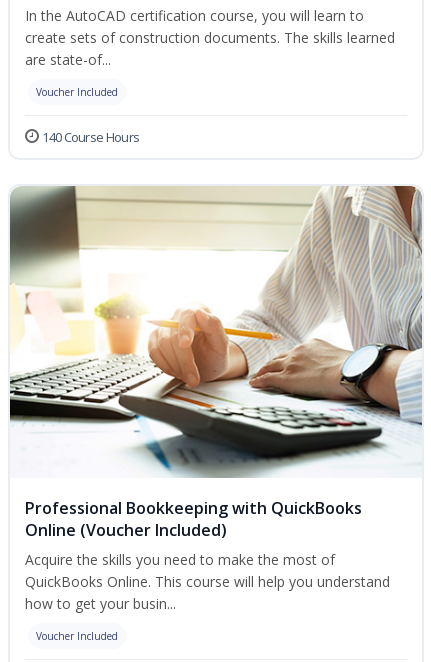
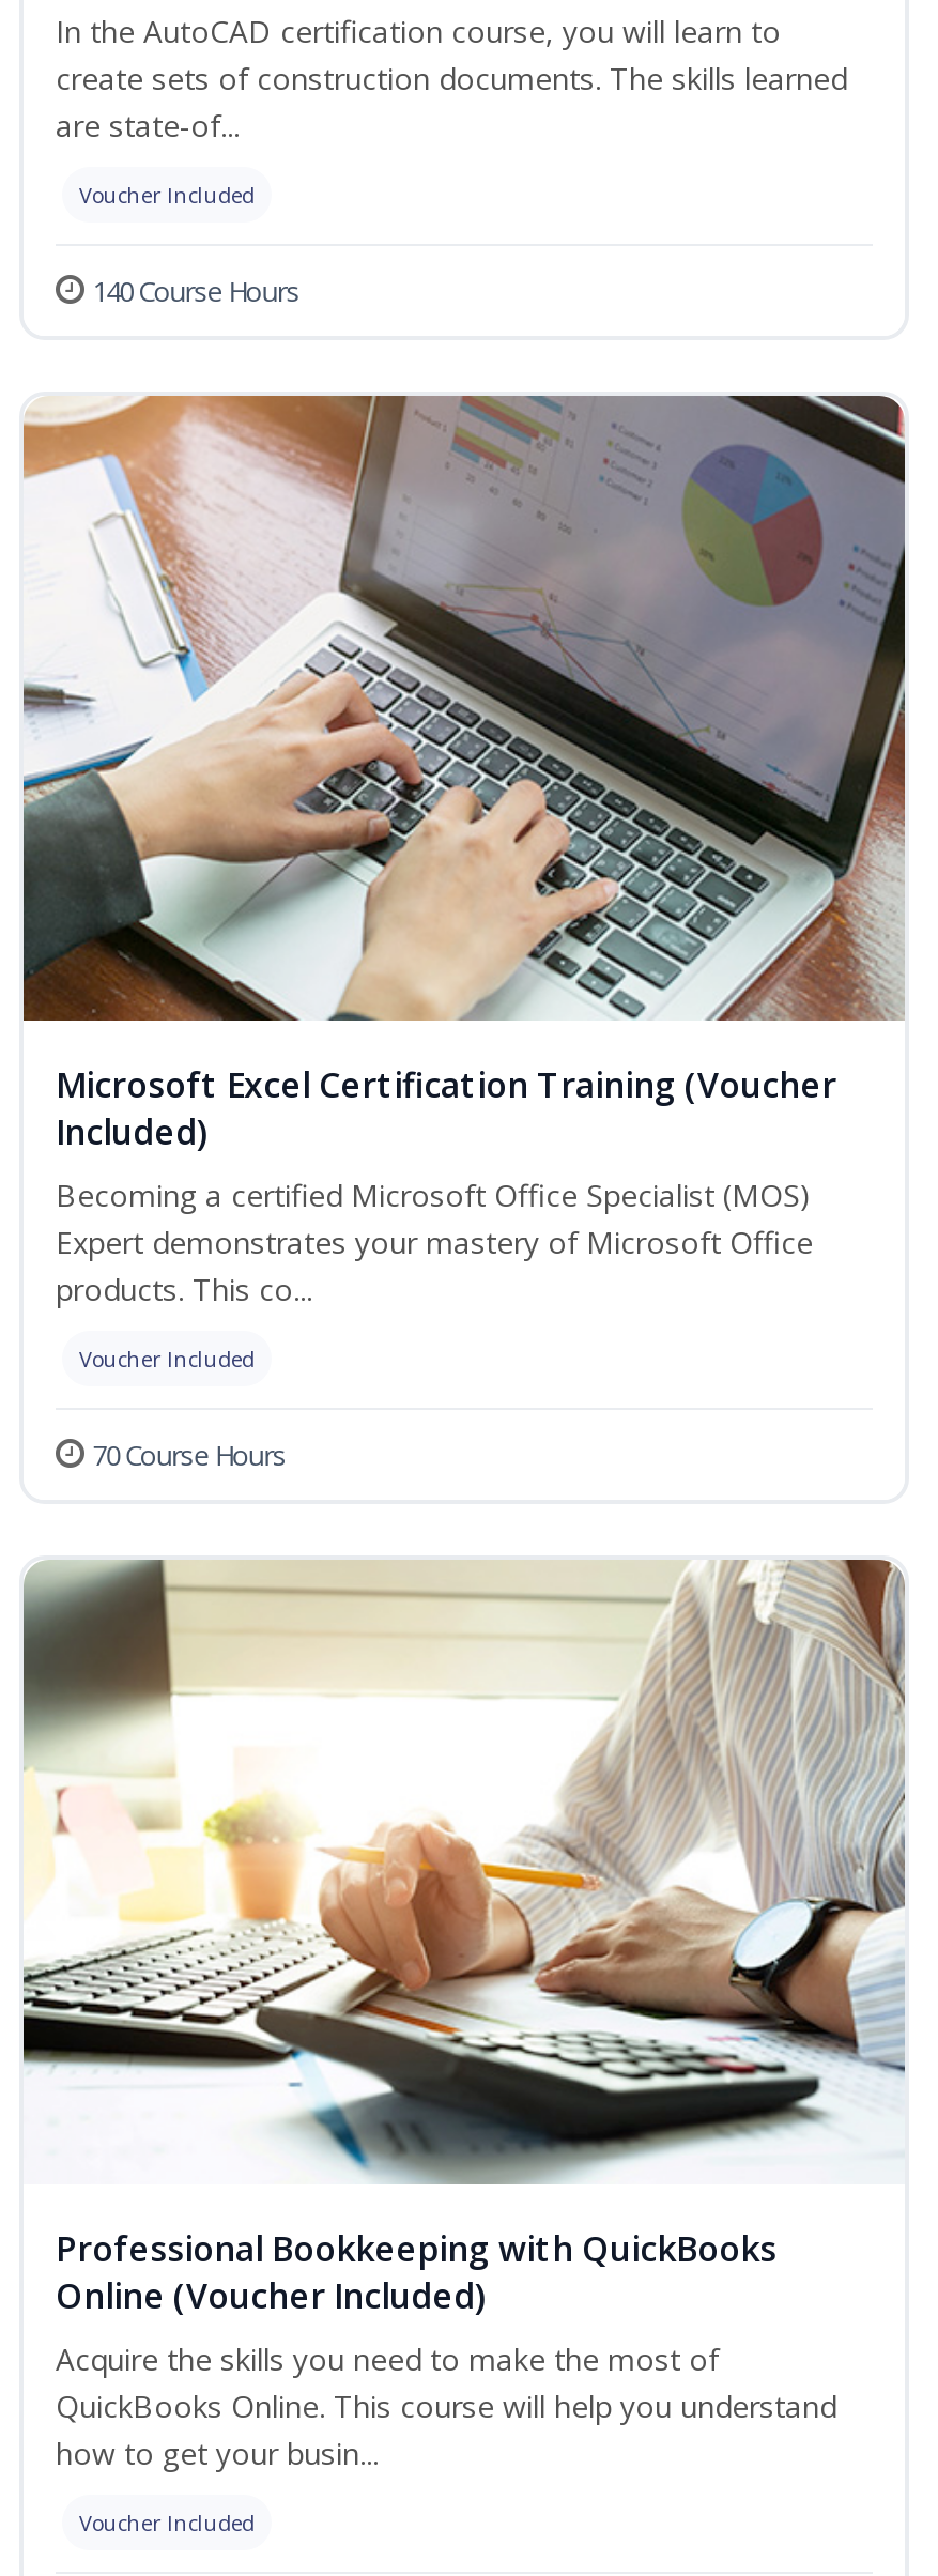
none -> [21,394,907,1474] [image] | Microsoft Excel Certification Training (Voucher | Included) | Becoming a certified Microsoft Office Specialist (MOS) | Expert demonstrates your mastery of Microsoft Office | products. This co... | Voucher Included | 70 Course Hours

